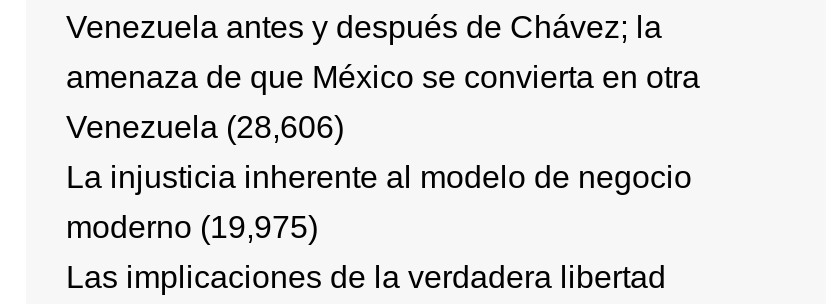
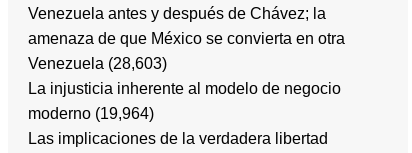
[66,110,344,144] Venezuela (28,606) -> [28,55,167,72] Venezuela (28,603)
[66,210,318,244] moderno (19,975) -> [28,105,154,122] moderno (19,964)

